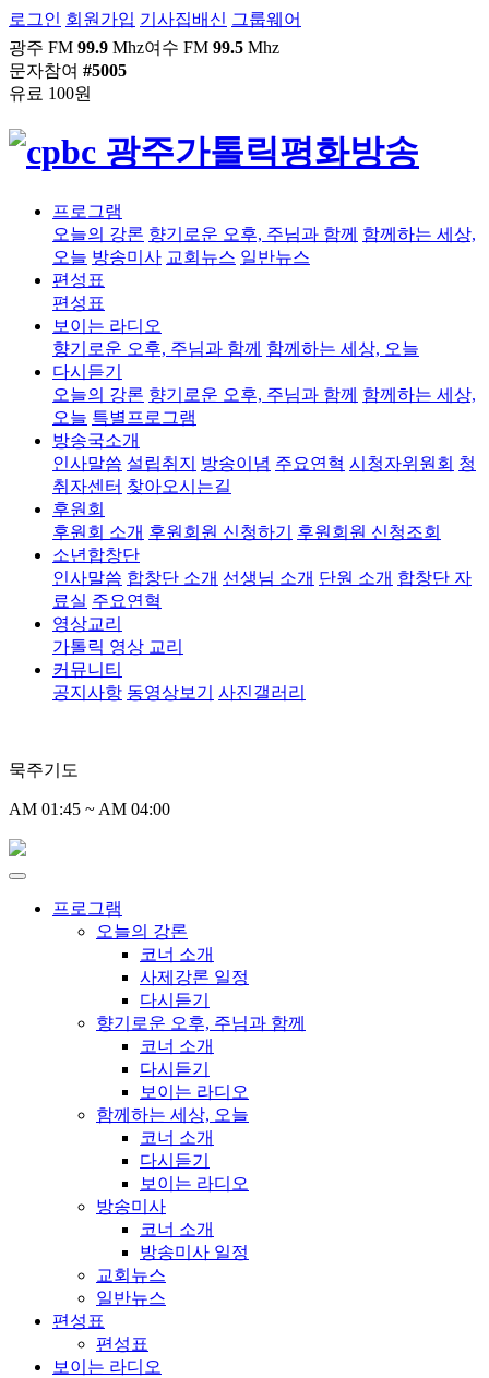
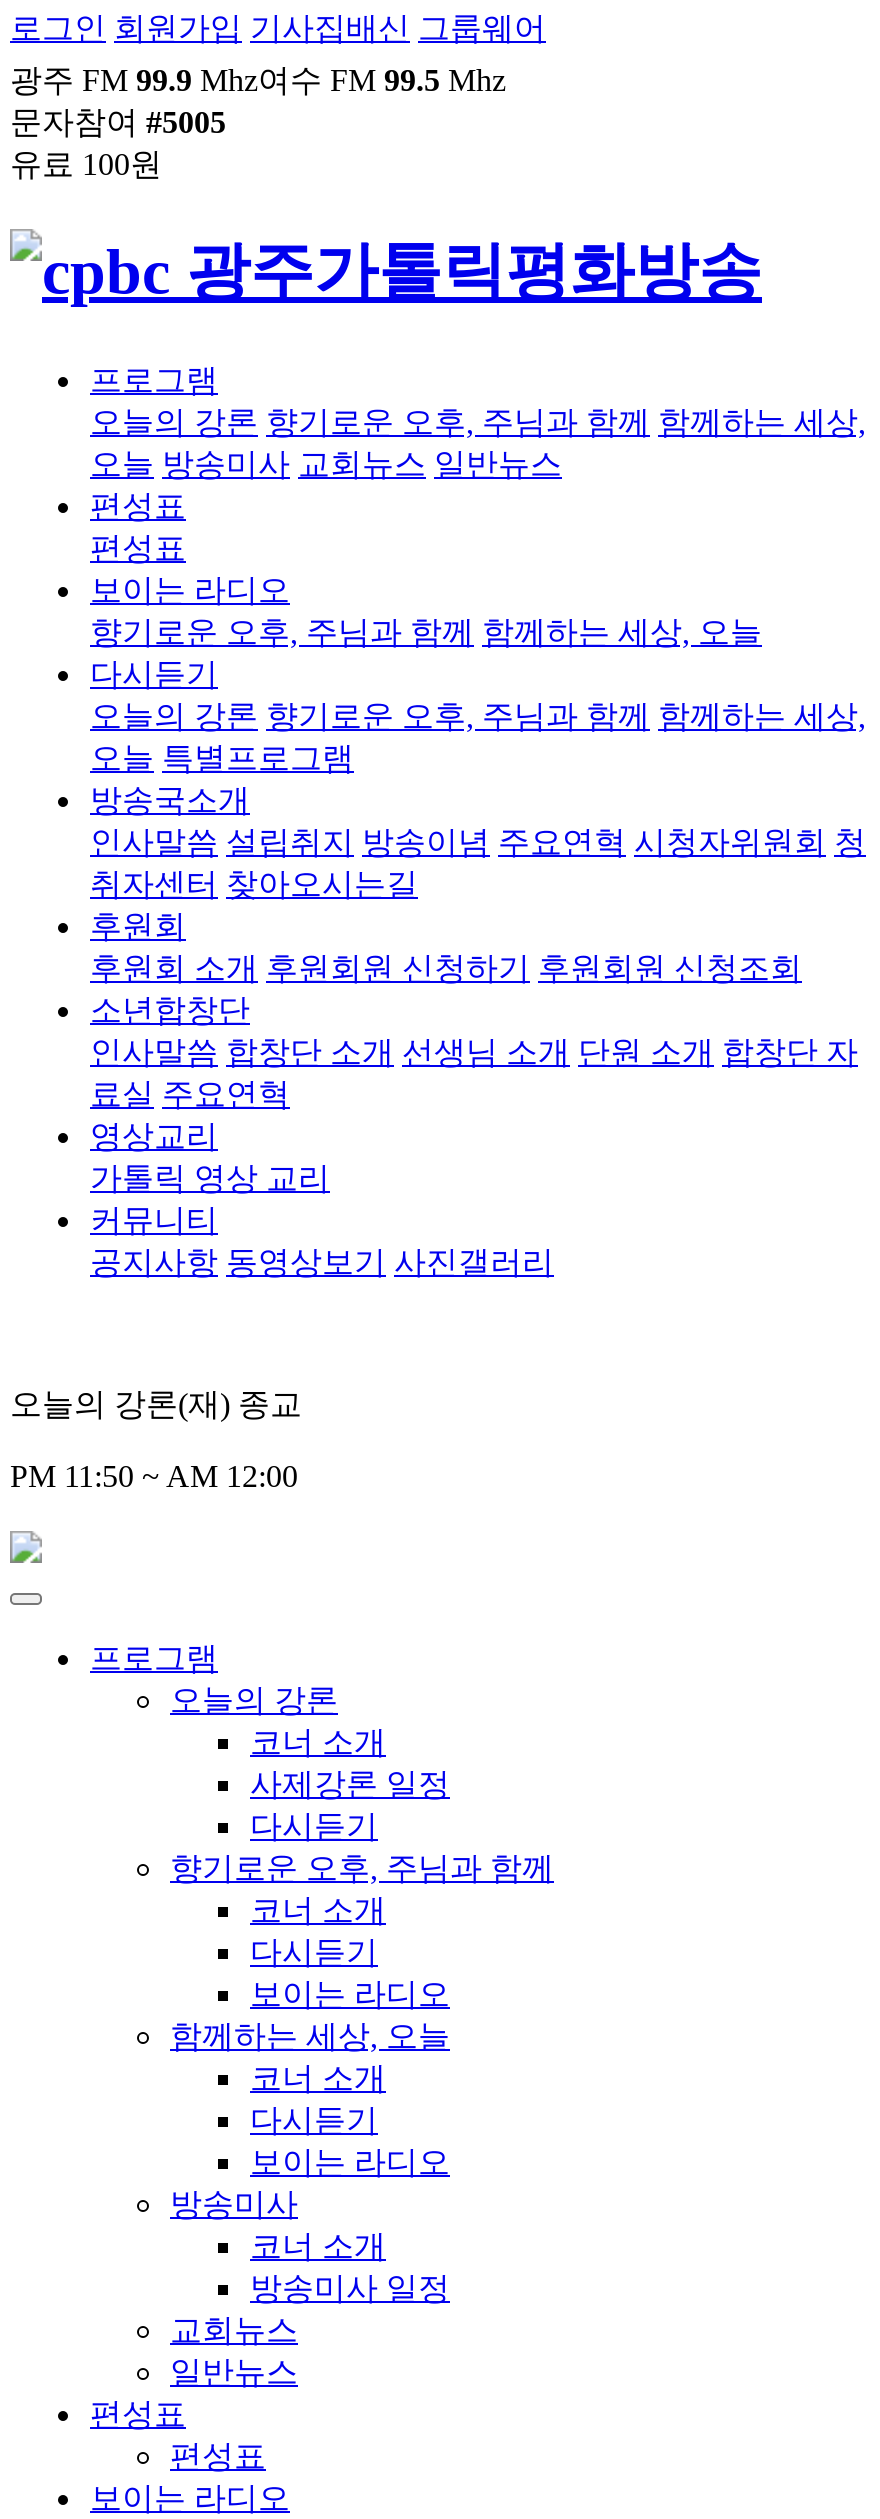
[9,760,79,779] 묵주기도 -> [10,1387,302,1421] 오늘의 강론(재) 종교
[9,800,170,818] AM 01:45 ~ AM 04:00 -> [10,1459,298,1493] PM 11:50 ~ AM 12:00

